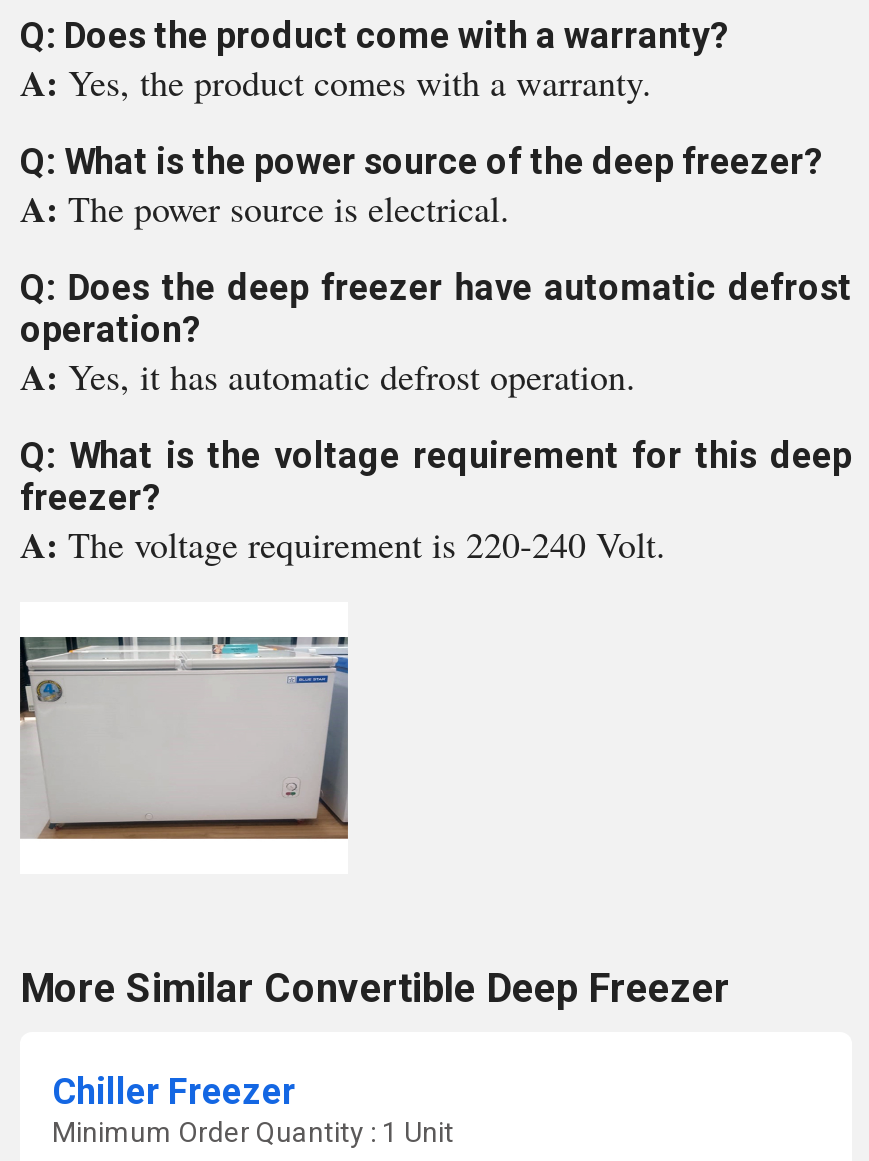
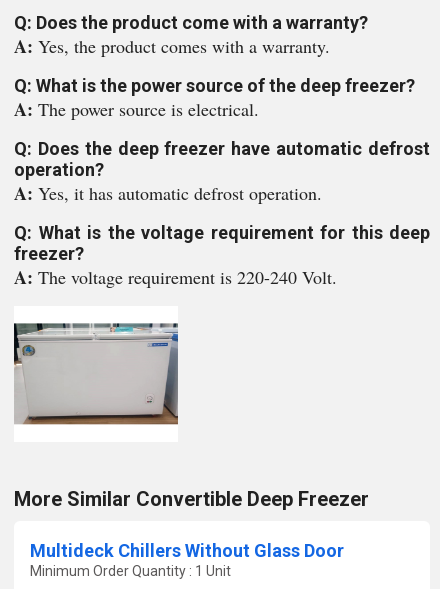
[52,1070,296,1112] Chiller Freezer -> [30,540,344,561] Multideck Chillers Without Glass Door

